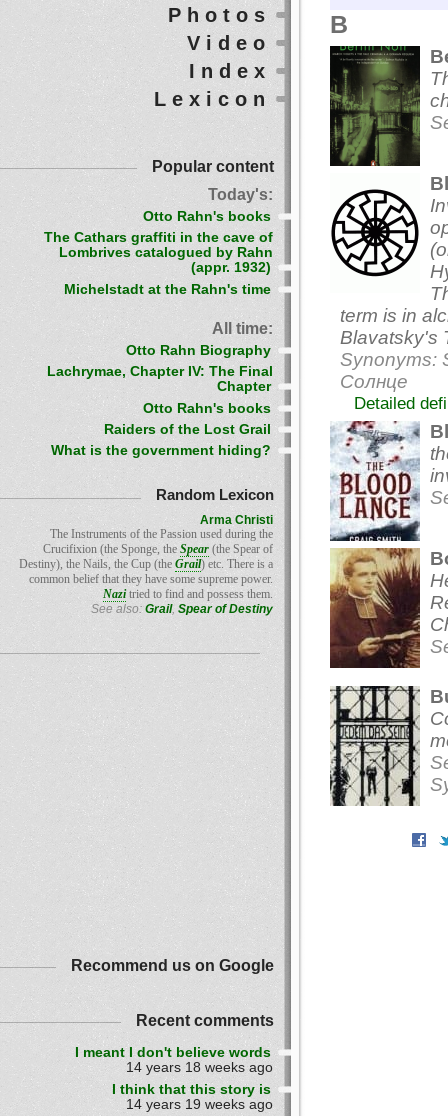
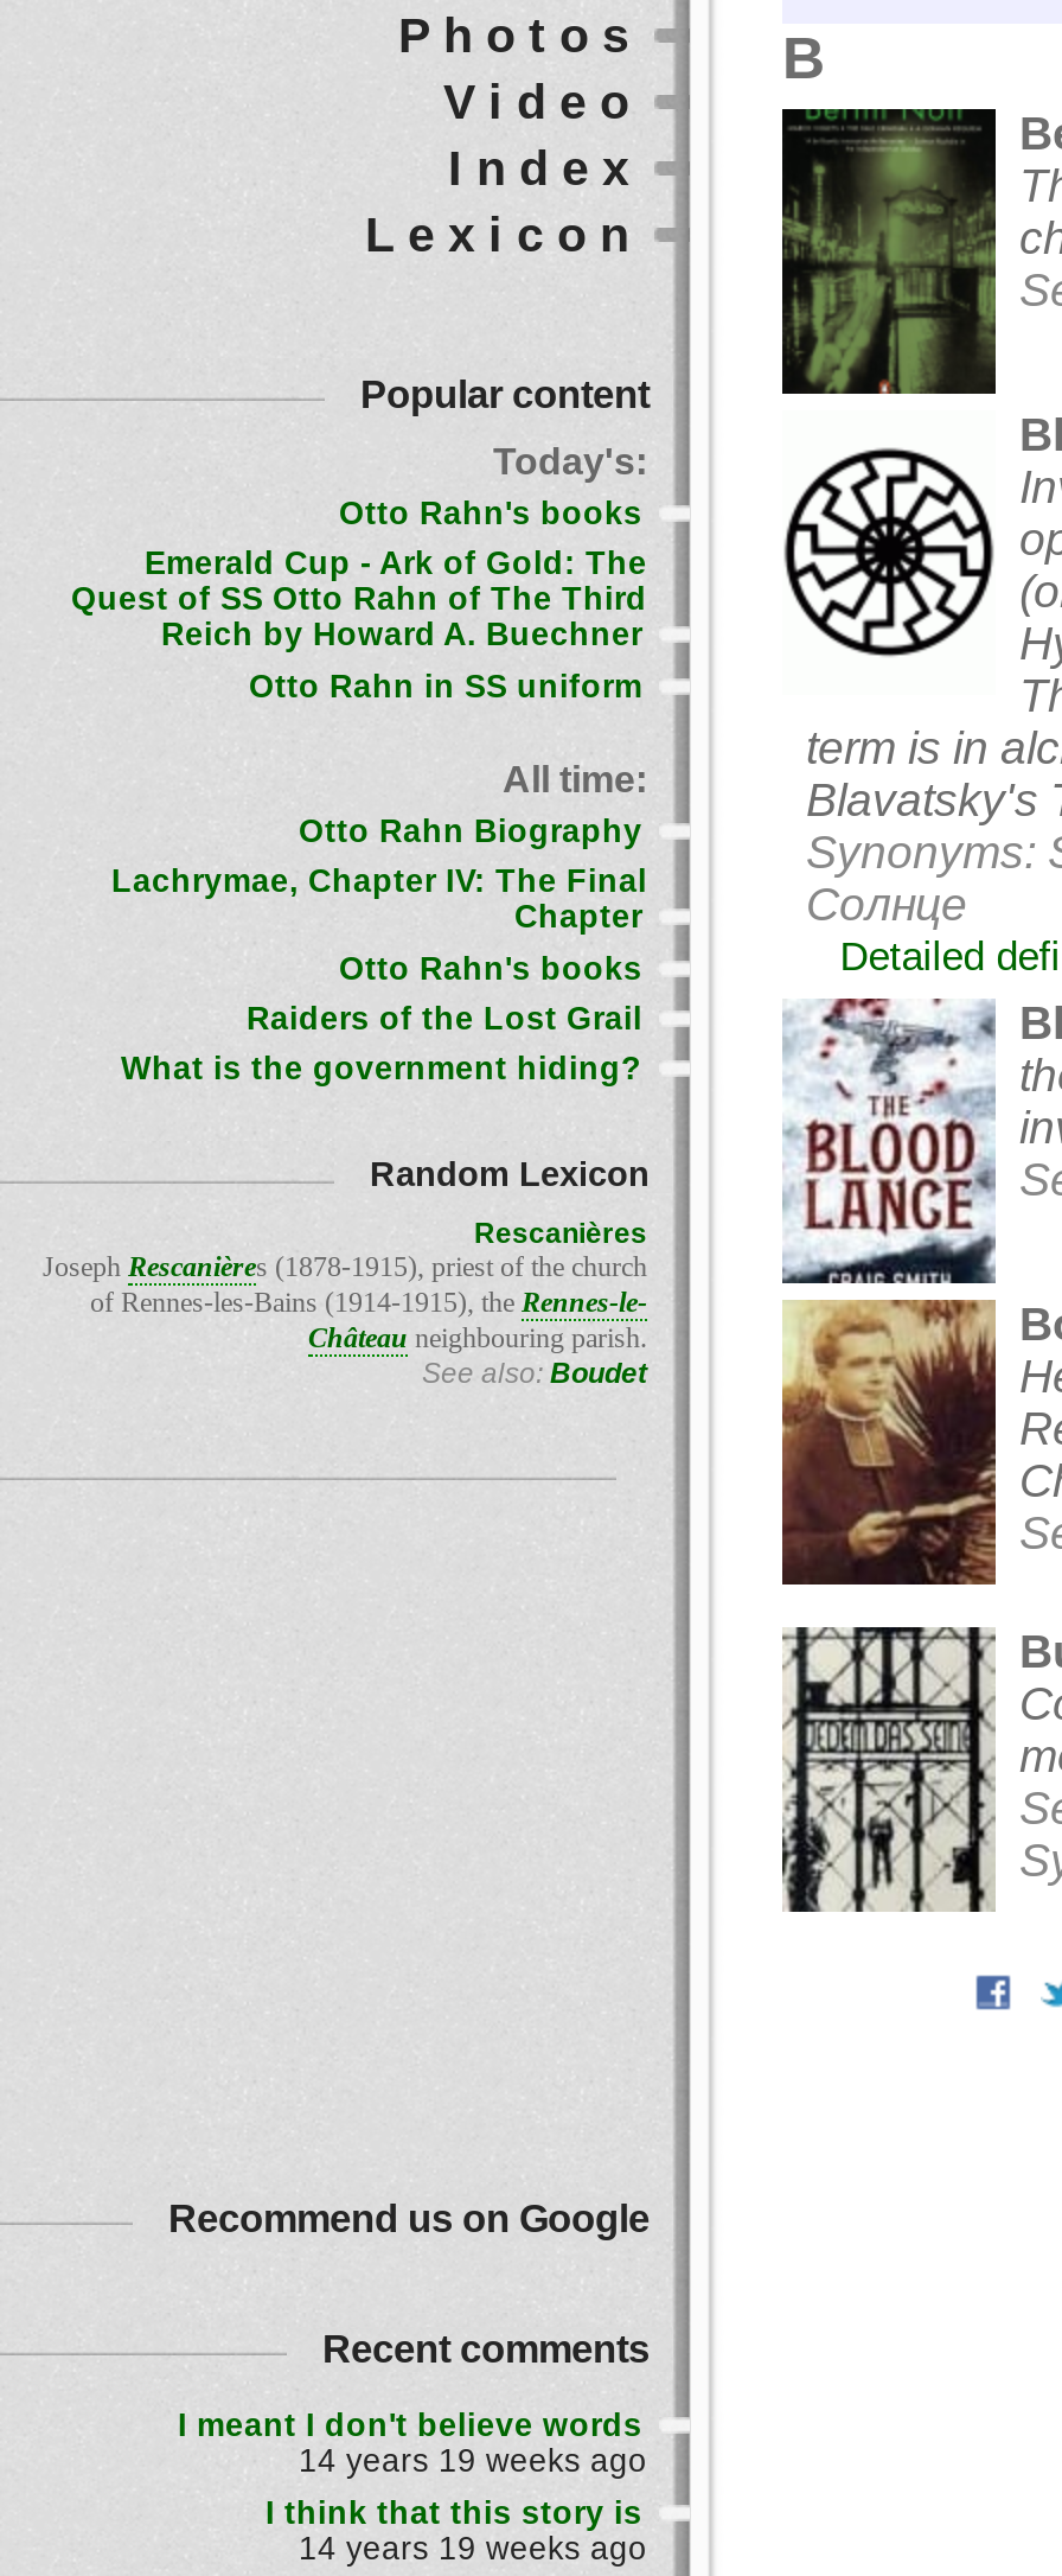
[44,230,273,297] The Cathars graffiti in the cave of | Lombrives catalogued by Rahn | (appr. 1932) | Michelstadt at the Rahn's time -> [71,547,647,704] Emerald Cup - Ark of Gold: The | Quest of SS Otto Rahn of The Third | Reich by Howard A. Buechner | Otto Rahn in SS uniform
[19,513,273,616] Arma Christi | The Instruments of the Passion used during the | Crucifixion (the Sponge, the Spear (the Spear of | Destiny), the Nails, the Cup (the Grail) etc. There is a | common belief that they have some supreme power. | Nazi tried to find and possess them. | See also: Grail, Spear of Destiny -> [43,1218,647,1391] Rescanières | Joseph Rescanières (1878-1915), priest of the church | of Rennes-les-Bains (1914-1915), the Rennes-le- | Château neighbouring parish. | See also: Boudet
[126,1060,273,1075] 14 years 18 weeks ago -> [299,2444,647,2479] 14 years 19 weeks ago

